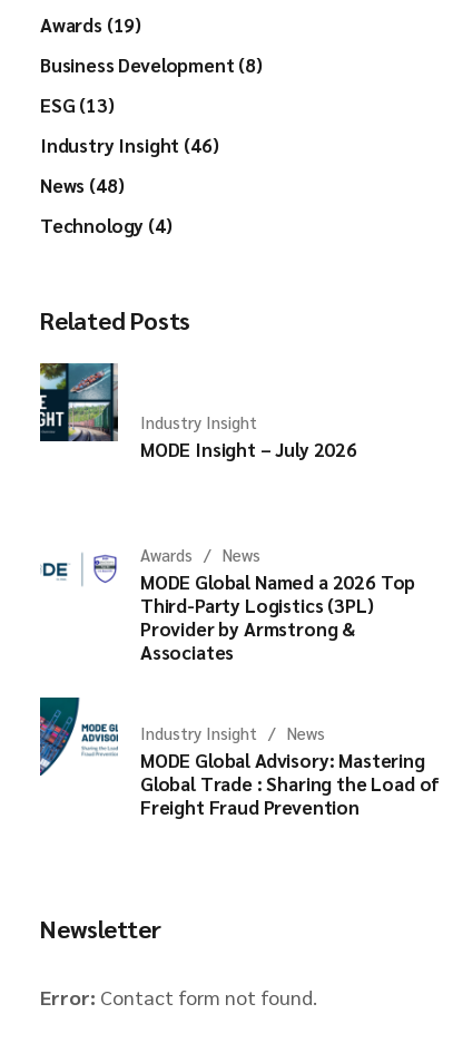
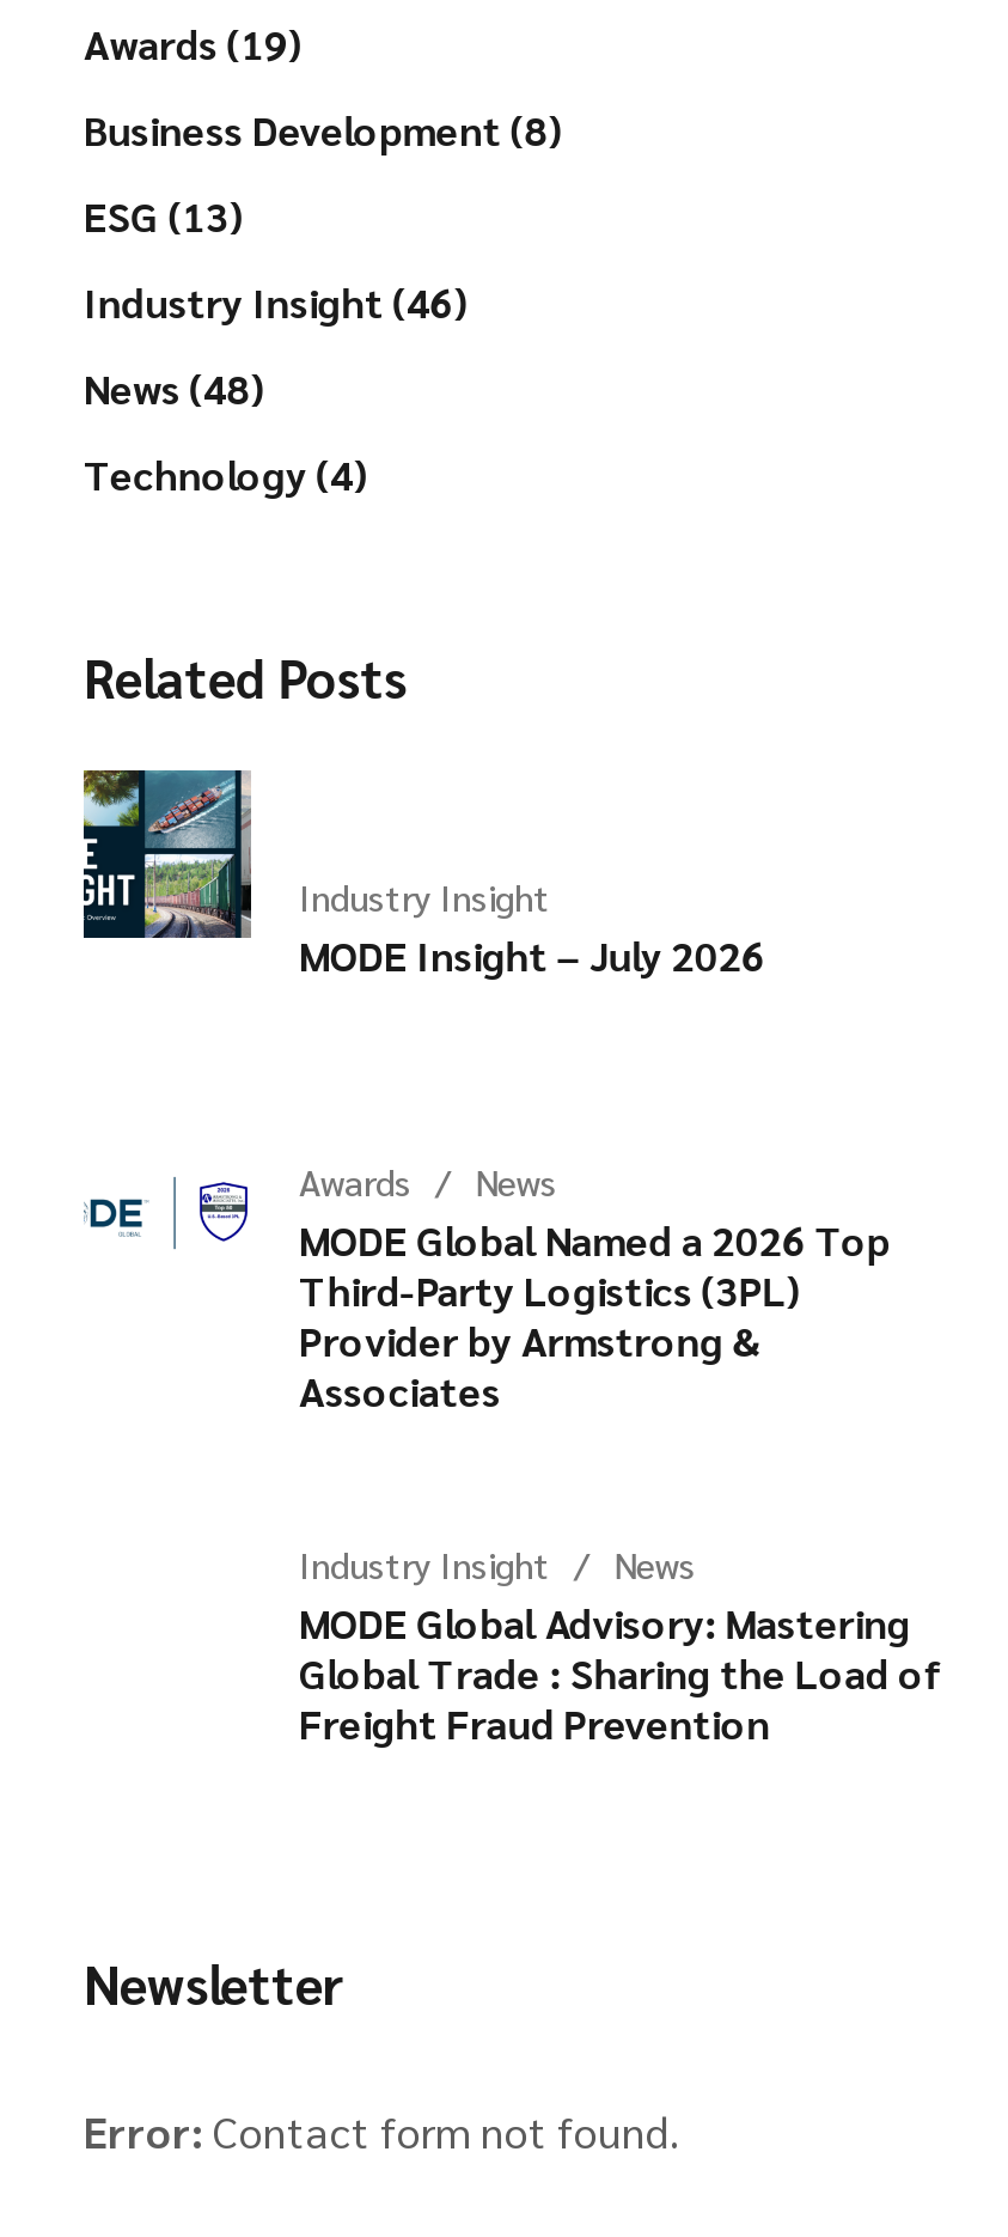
[39,696,119,777] [image] -> none

